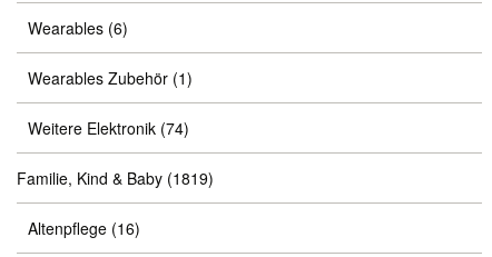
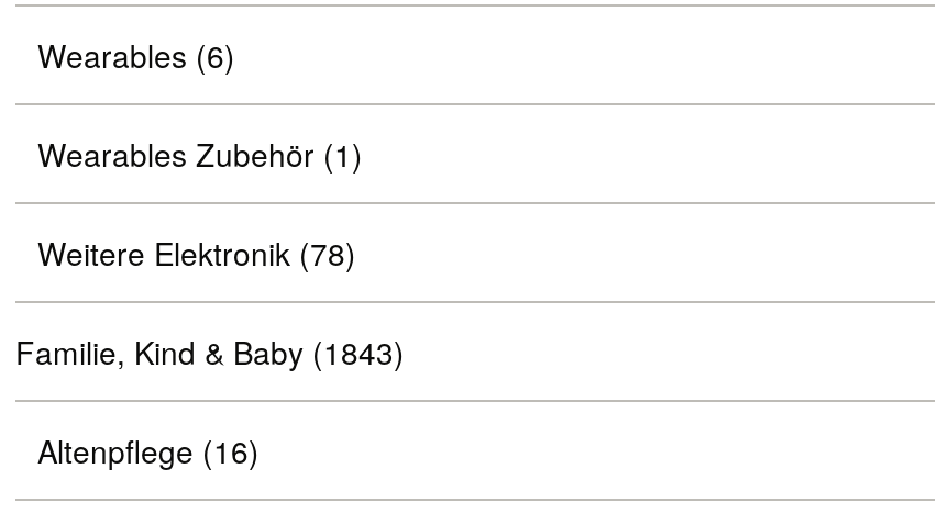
[28,117,189,139] Weitere Elektronik (74) -> [37,231,356,275] Weitere Elektronik (78)
[17,167,214,189] Familie, Kind & Baby (1819) -> [15,330,405,373] Familie, Kind & Baby (1843)

